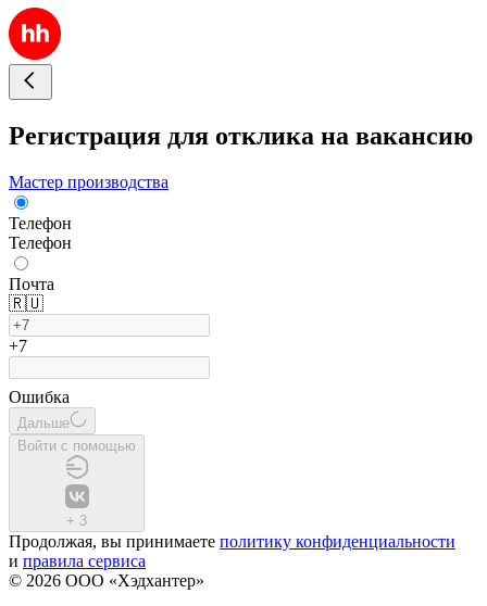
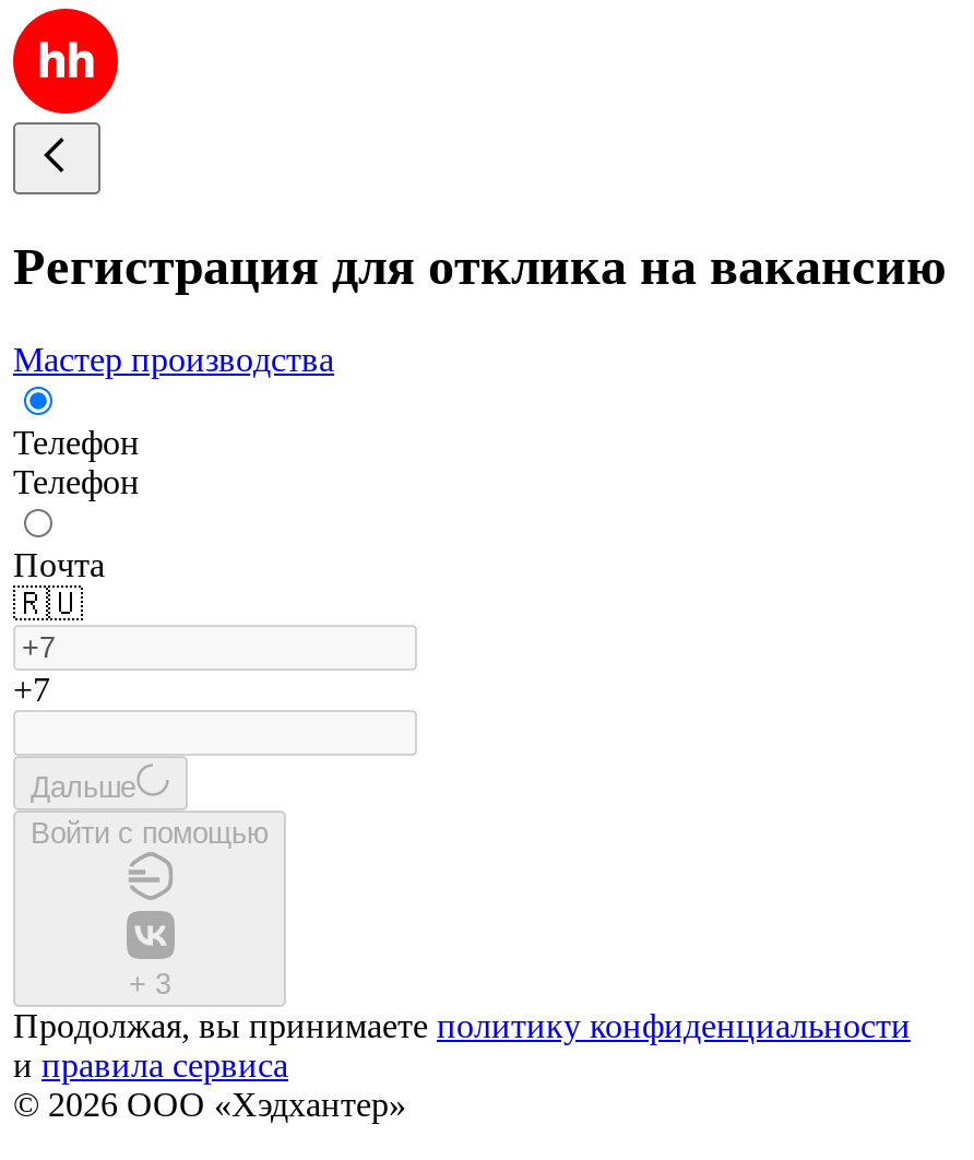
[9,387,70,406] Ошибка -> none

